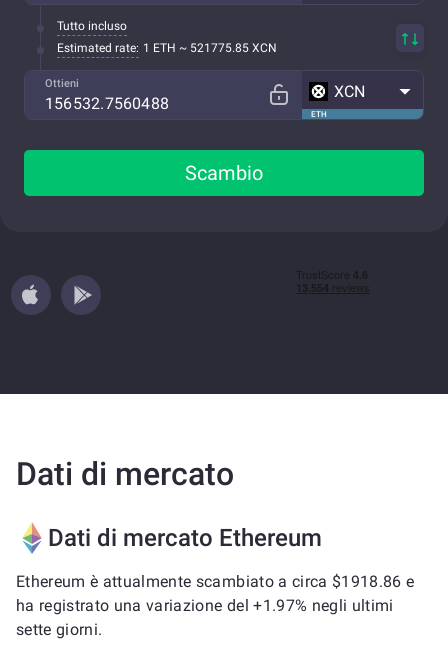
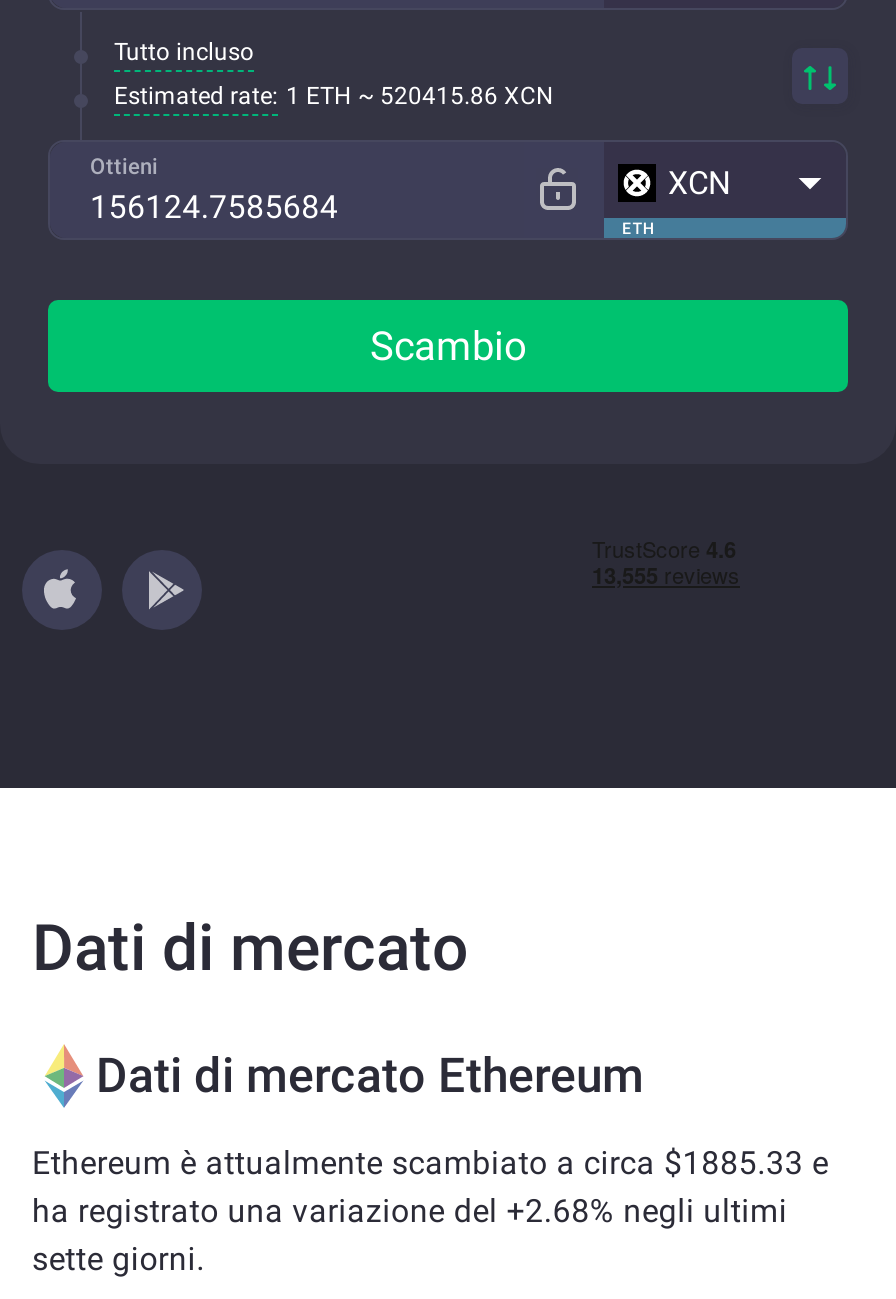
[57,40,277,55] Estimated rate: 1 ETH ~ 521775.85 XCN -> [114,81,554,110] Estimated rate: 1 ETH ~ 520415.86 XCN
[16,572,414,591] Ethereum è attualmente scambiato a circa $1918.86 e -> [32,1144,829,1182] Ethereum è attualmente scambiato a circa $1885.33 e
[16,596,394,615] ha registrato una variazione del +1.97% negli ultimi -> [32,1192,787,1230] ha registrato una variazione del +2.68% negli ultimi

